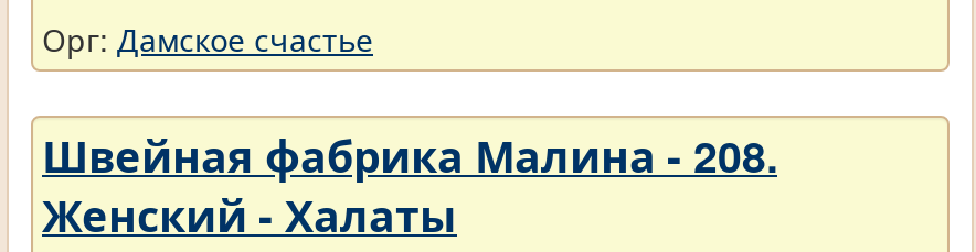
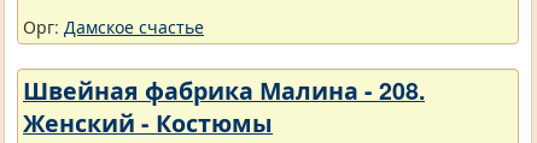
[42,185,457,246] Женский - Халаты -> [23,106,273,140] Женский - Костюмы

